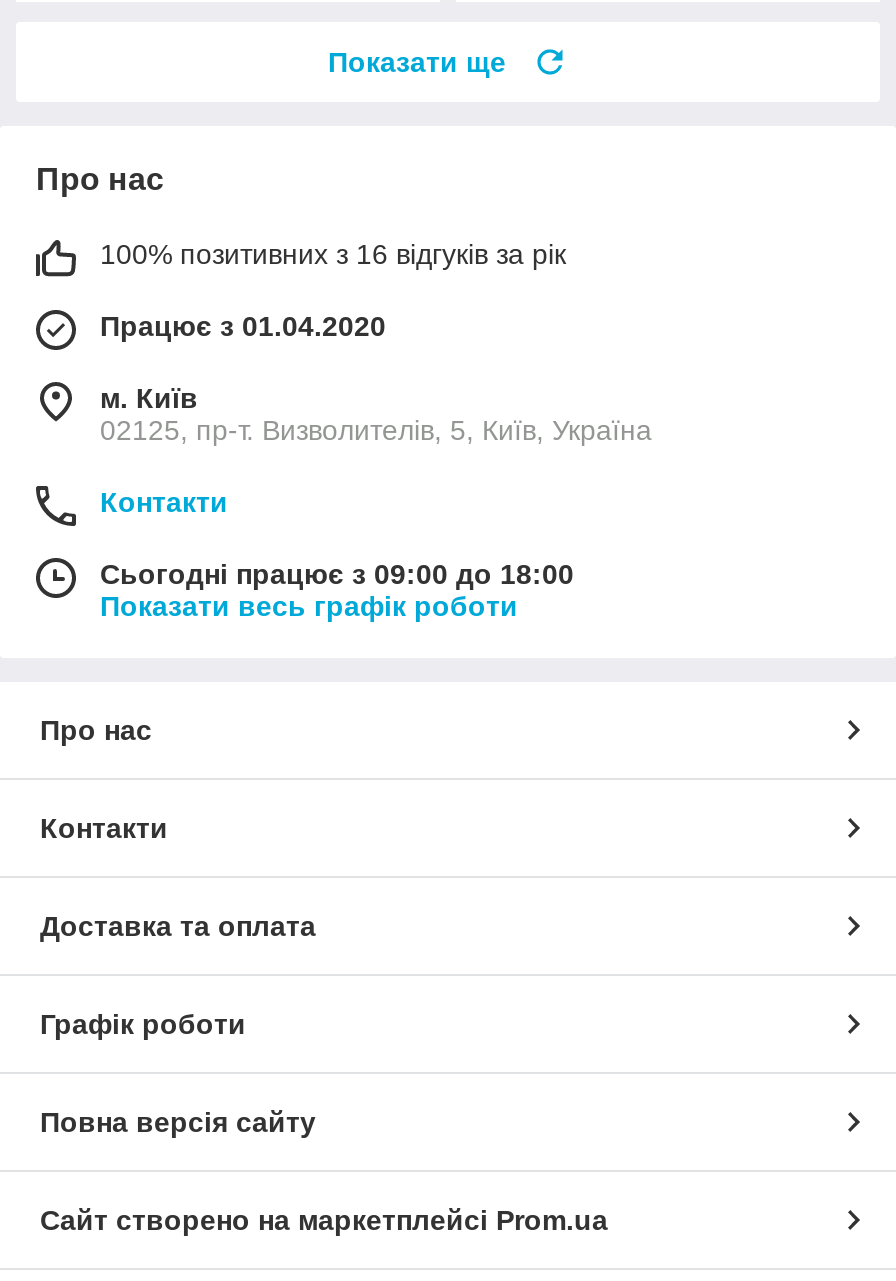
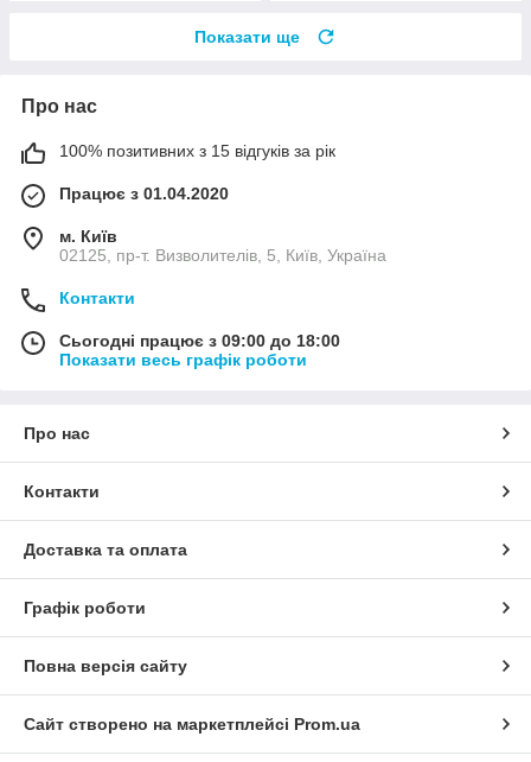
[100,239,566,271] 100% позитивних з 16 відгуків за рік -> [59,142,335,161] 100% позитивних з 15 відгуків за рік

